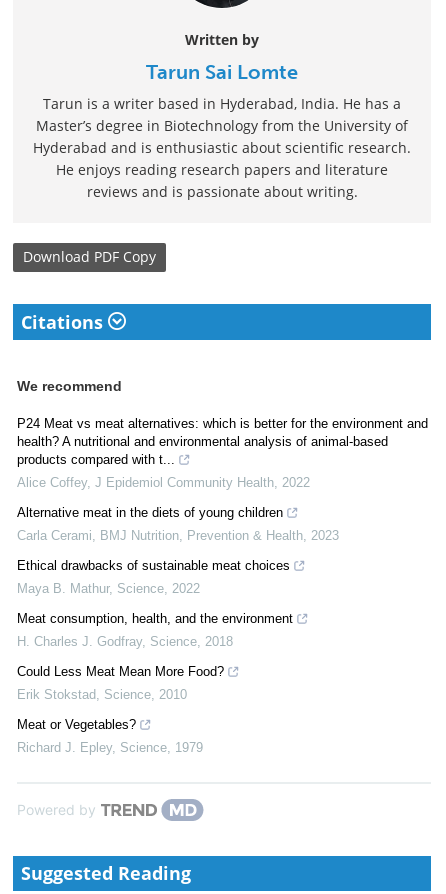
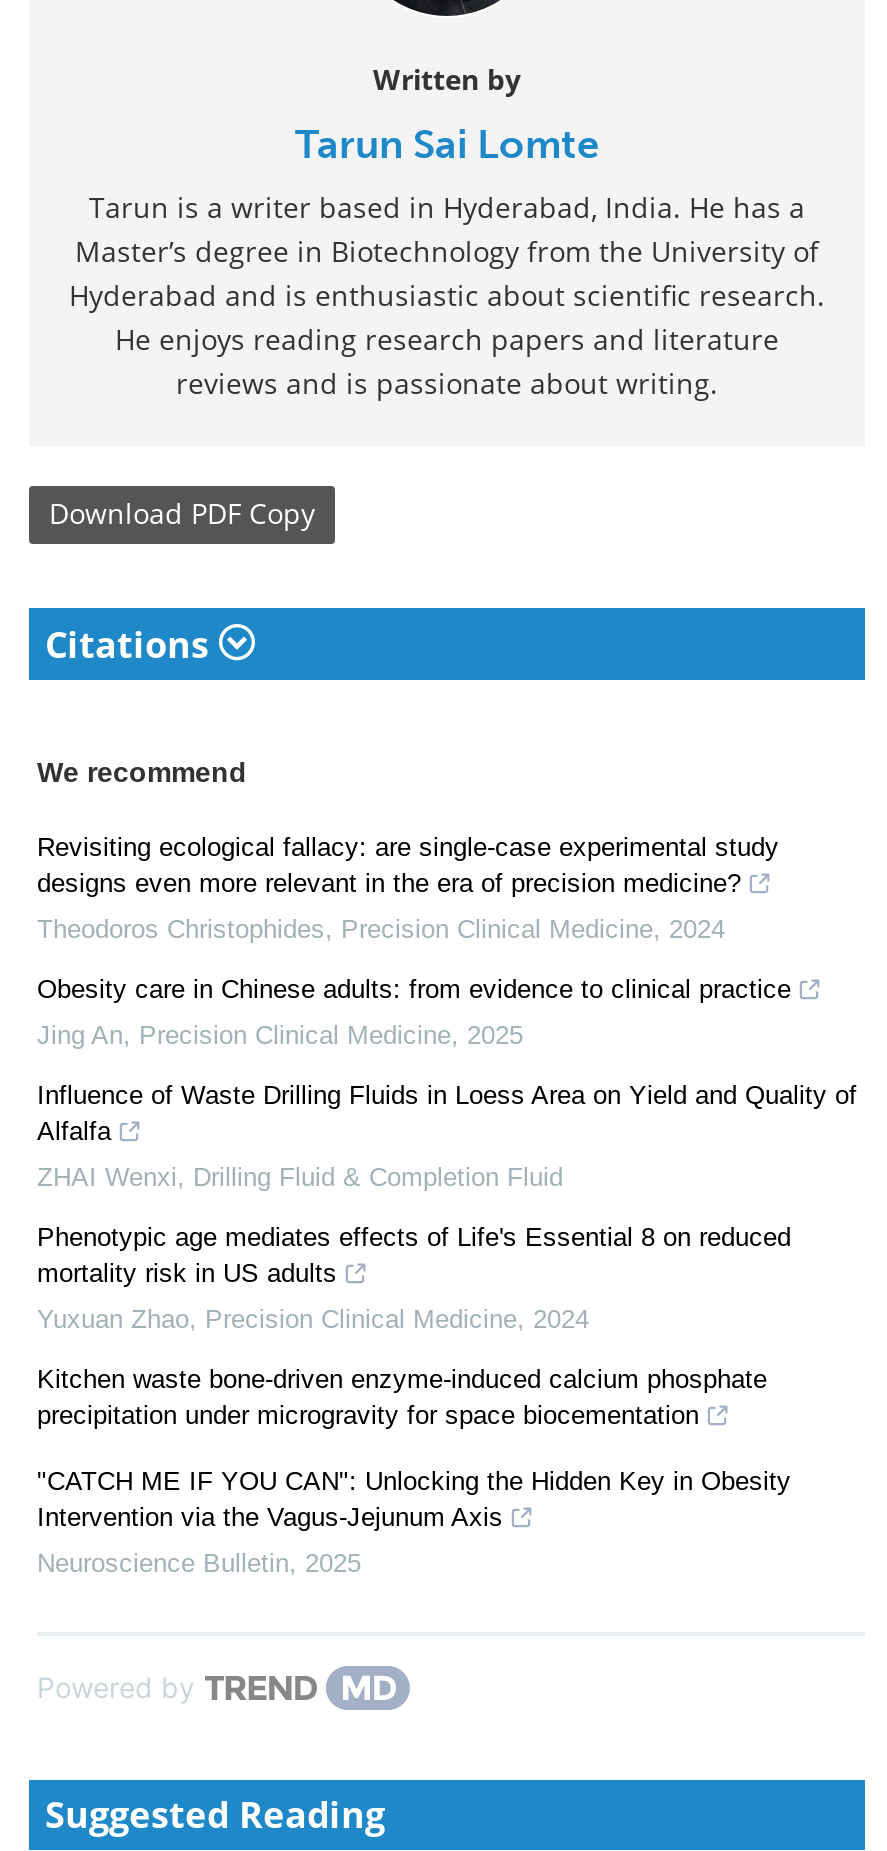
[17,416,428,755] P24 Meat vs meat alternatives: which is better for the environment and | health? A nutritional and environmental analysis of animal-based | products compared with t... | Alice Coffey, J Epidemiol Community Health, 2022 | Alternative meat in the diets of young children | Carla Cerami, BMJ Nutrition, Prevention & Health, 2023 | Ethical drawbacks of sustainable meat choices | Maya B. Mathur, Science, 2022 | Meat consumption, health, and the environment | H. Charles J. Godfray, Science, 2018 | Could Less Meat Mean More Food? | Erik Stokstad, Science, 2010 | Meat or Vegetables? | Richard J. Epley, Science, 1979 -> [37,832,857,1578] Revisiting ecological fallacy: are single-case experimental study | designs even more relevant in the era of precision medicine? | Theodoros Christophides, Precision Clinical Medicine, 2024 | Obesity care in Chinese adults: from evidence to clinical practice | Jing An, Precision Clinical Medicine, 2025 | Influence of Waste Drilling Fluids in Loess Area on Yield and Quality of | Alfalfa | ZHAI Wenxi, Drilling Fluid & Completion Fluid | Phenotypic age mediates effects of Life's Essential 8 on reduced | mortality risk in US adults | Yuxuan Zhao, Precision Clinical Medicine, 2024 | Kitchen waste bone-driven enzyme-induced calcium phosphate | precipitation under microgravity for space biocementation | "CATCH ME IF YOU CAN": Unlocking the Hidden Key in Obesity | Intervention via the Vagus-Jejunum Axis | Neuroscience Bulletin, 2025

